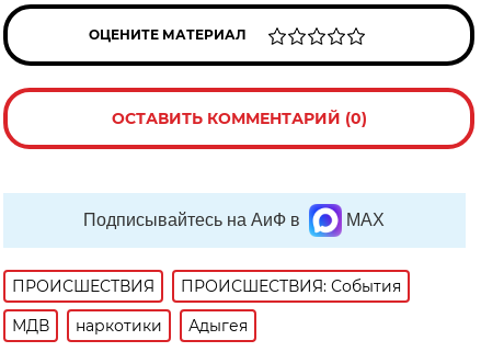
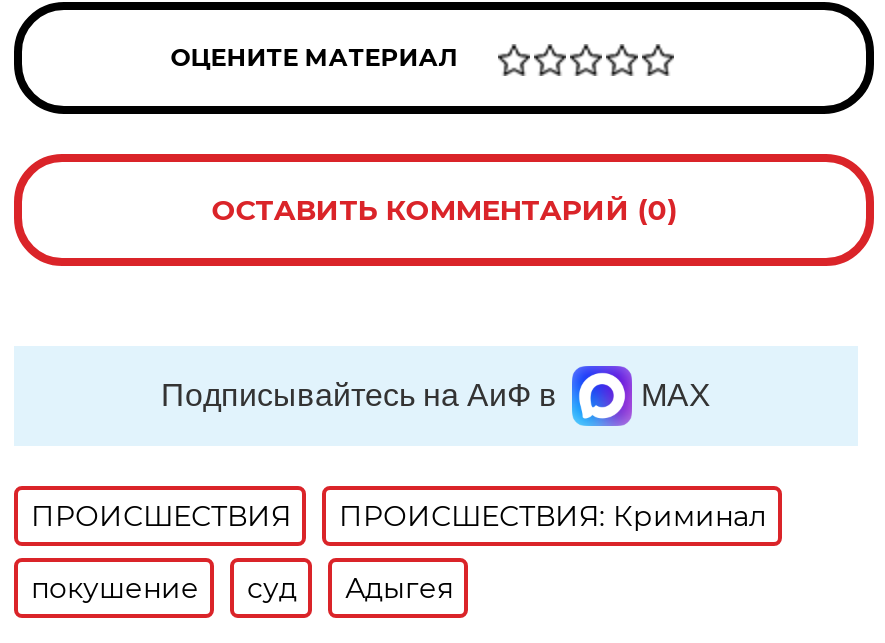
[181,276,401,296] ПРОИСШЕСТВИЯ: События -> [339,498,767,534] ПРОИСШЕСТВИЯ: Криминал
[12,316,163,336] МДВ | наркотики -> [31,570,297,606] покушение | суд

